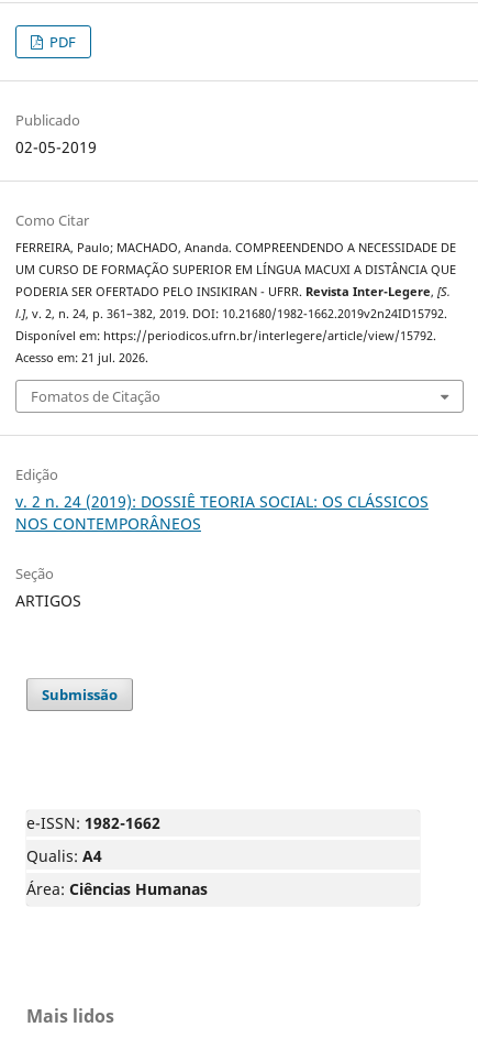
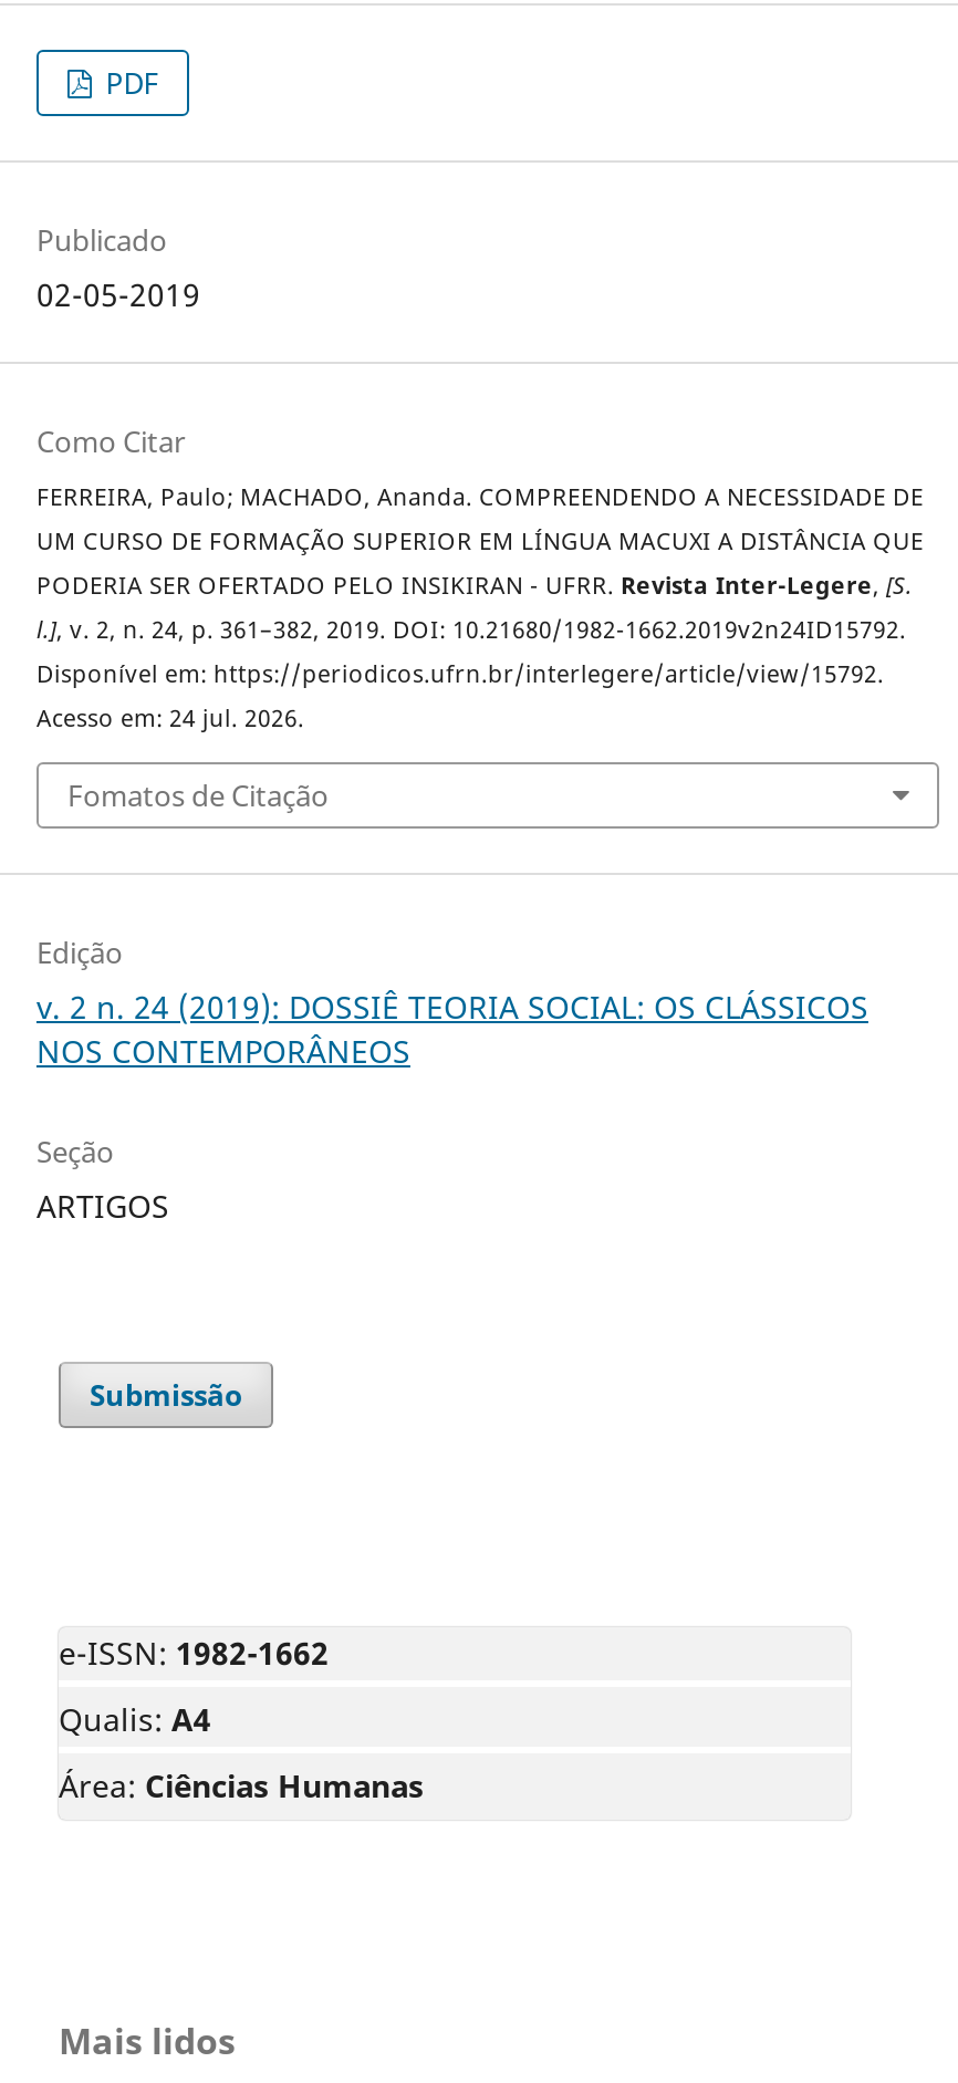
[15,350,148,365] Acesso em: 21 jul. 2026. -> [37,702,304,733] Acesso em: 24 jul. 2026.

